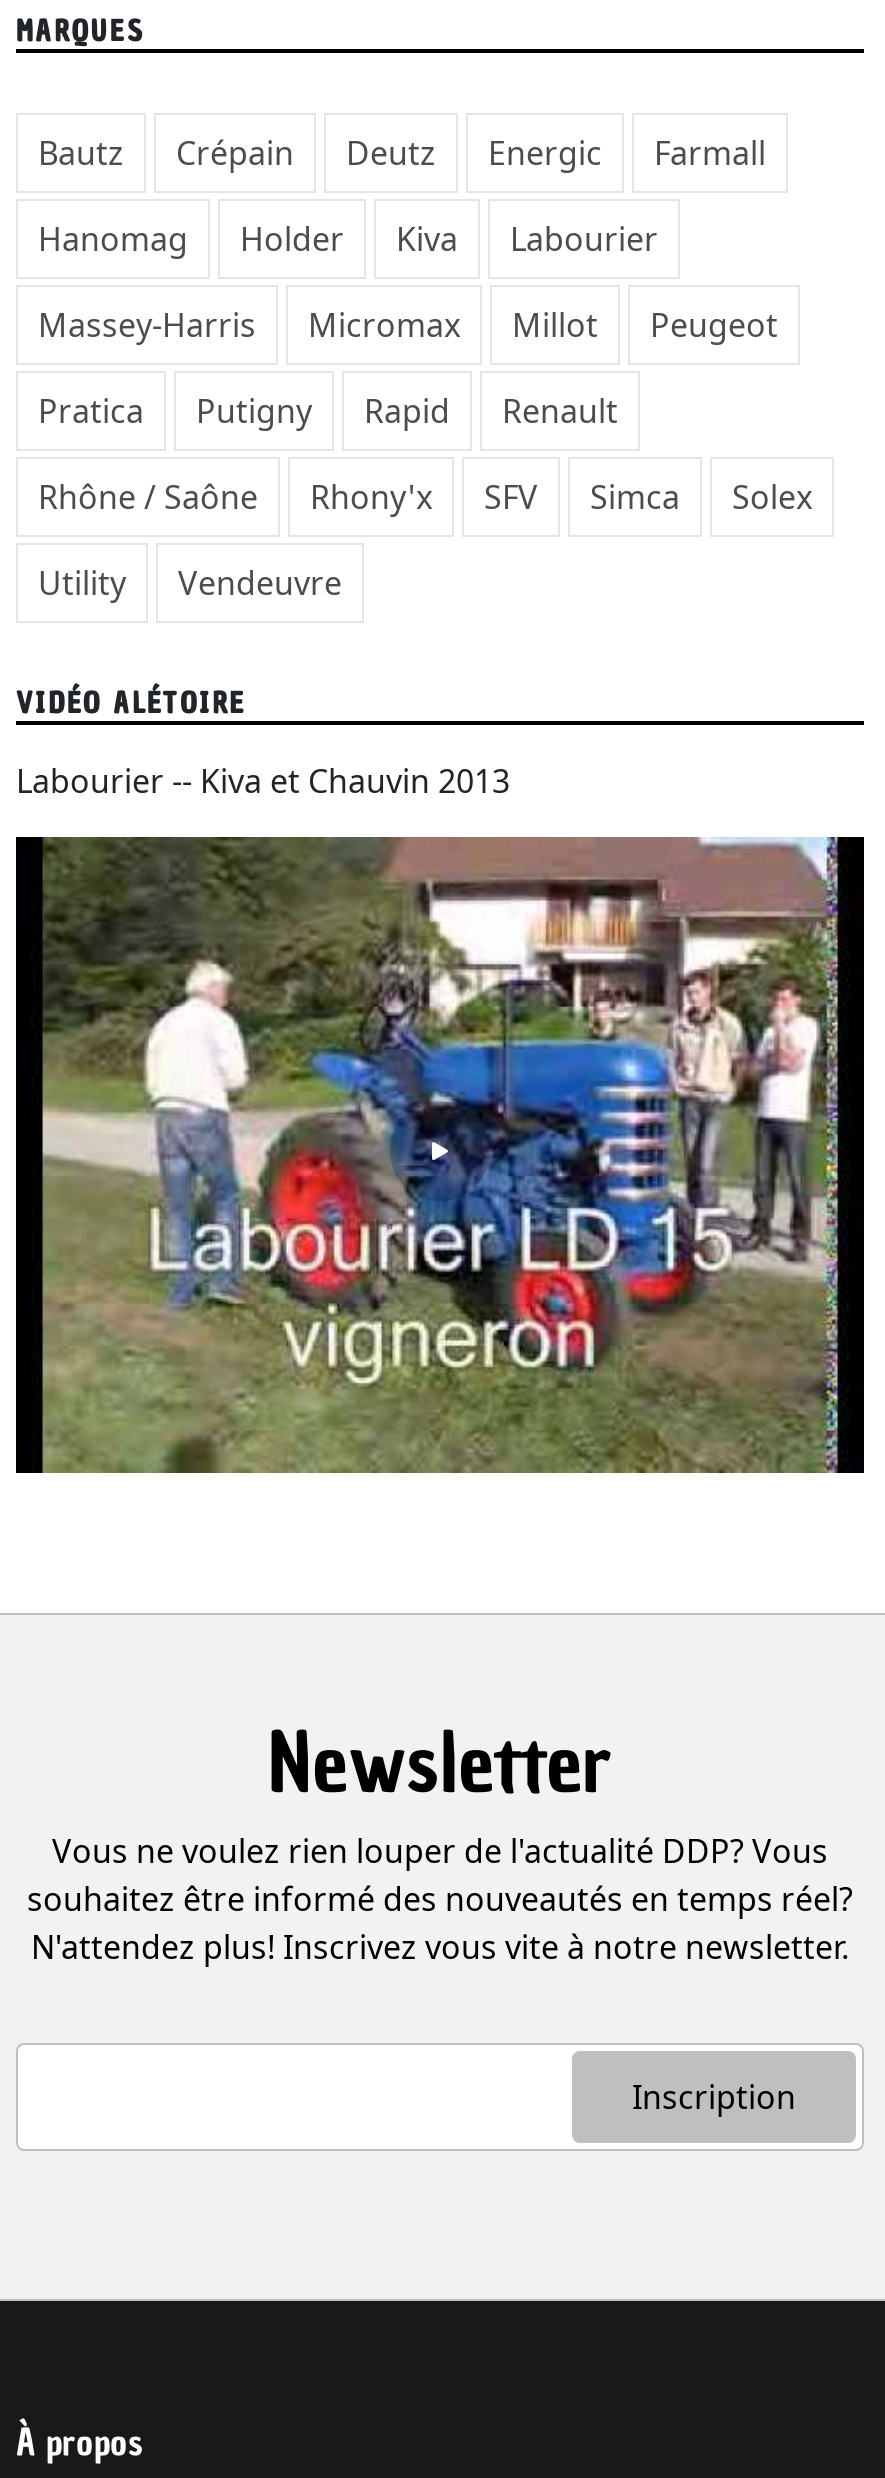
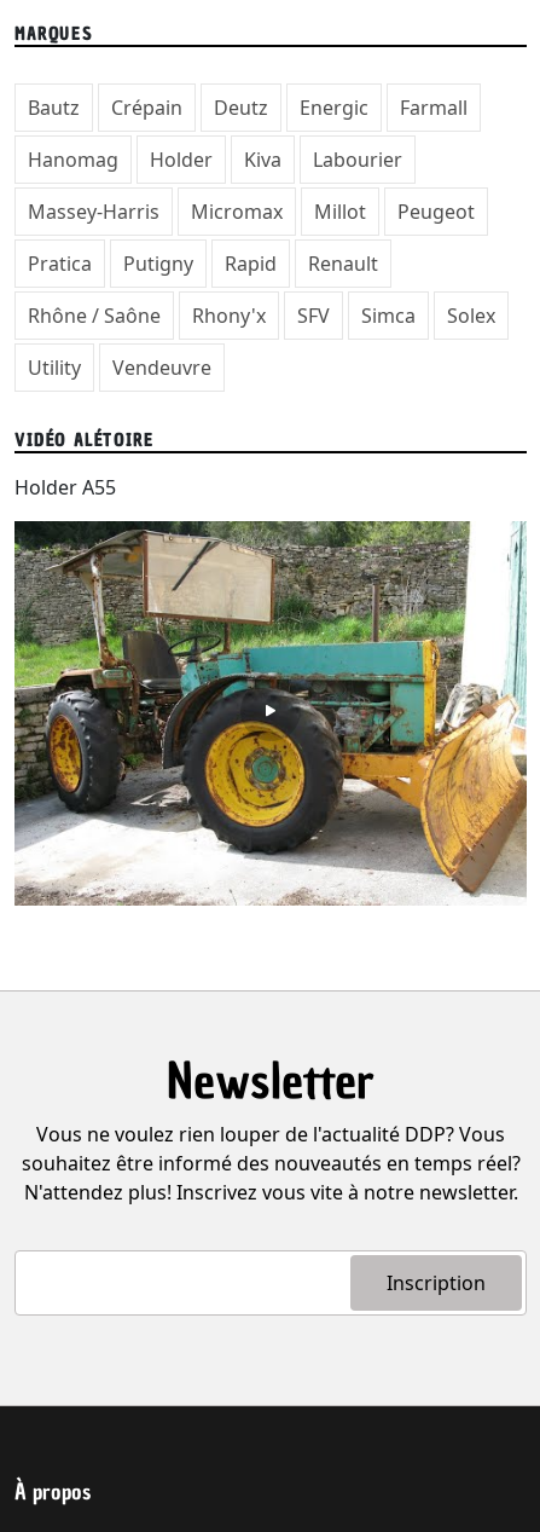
[16,758,510,802] Labourier -- Kiva et Chauvin 2013 -> [14,474,116,501] Holder A55
[14,834,866,1476] [image] -> [13,520,528,907] [image]

